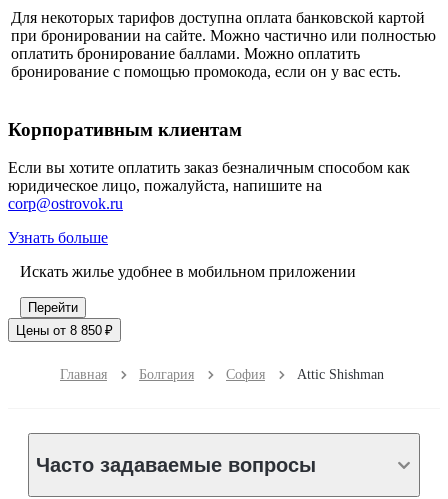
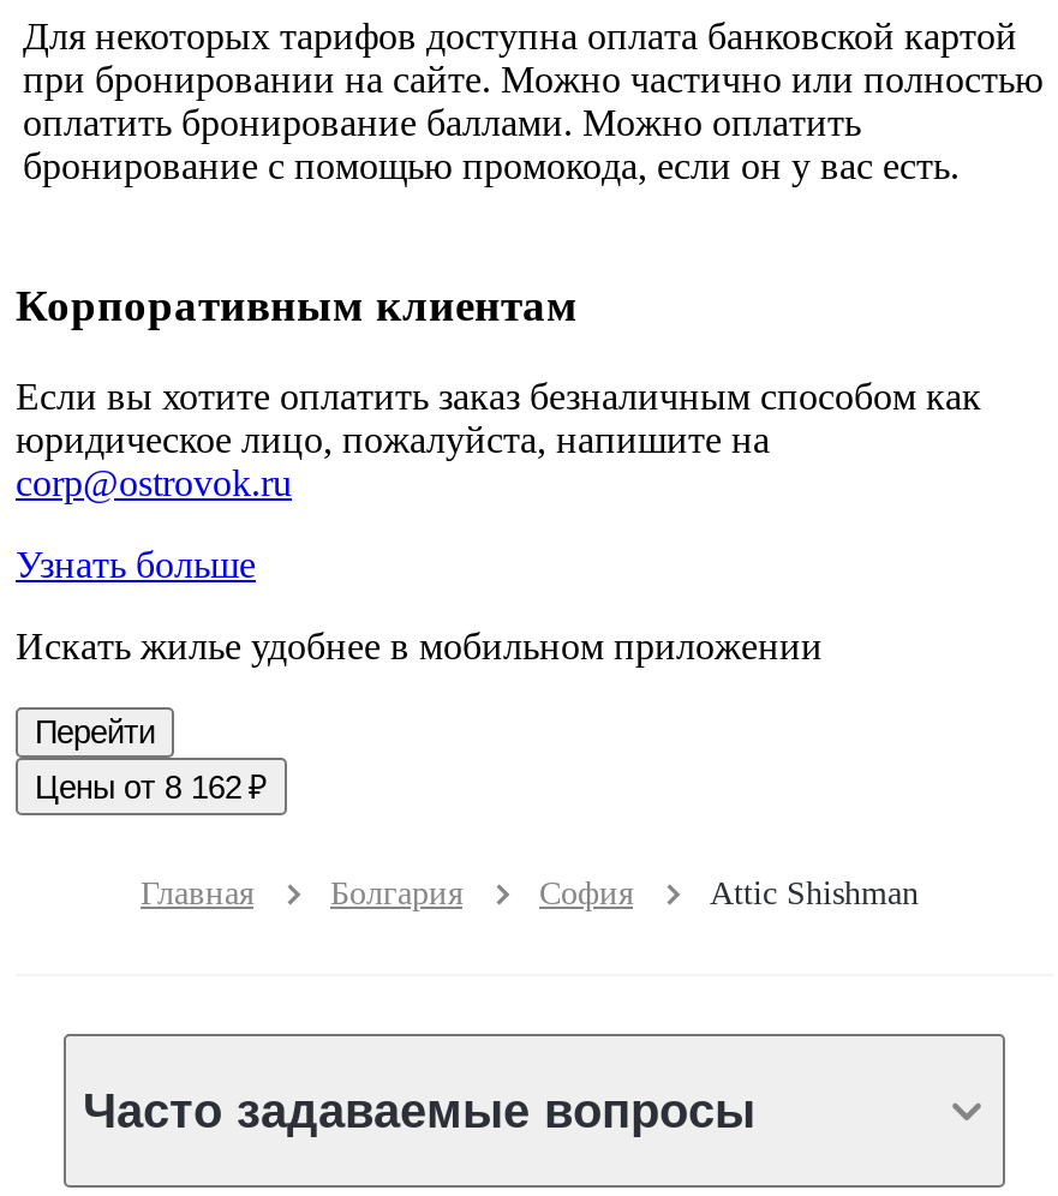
[16,323,113,338] Цены от 8 850 ₽ -> [35,770,268,806] Цены от 8 162 ₽

